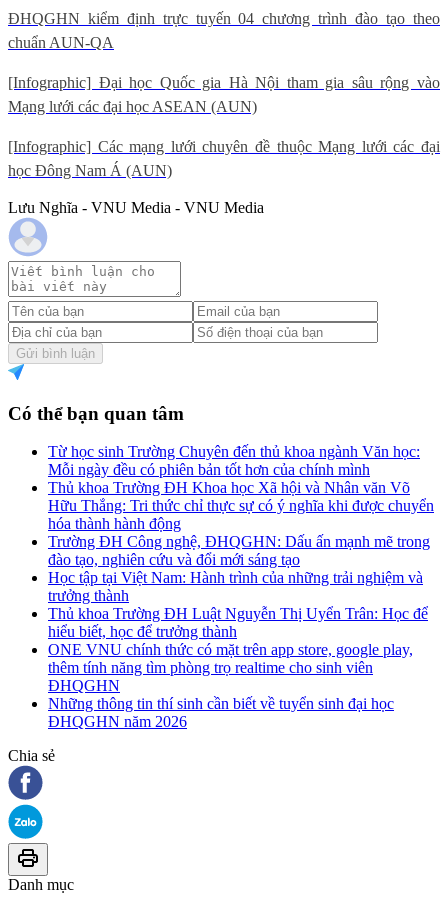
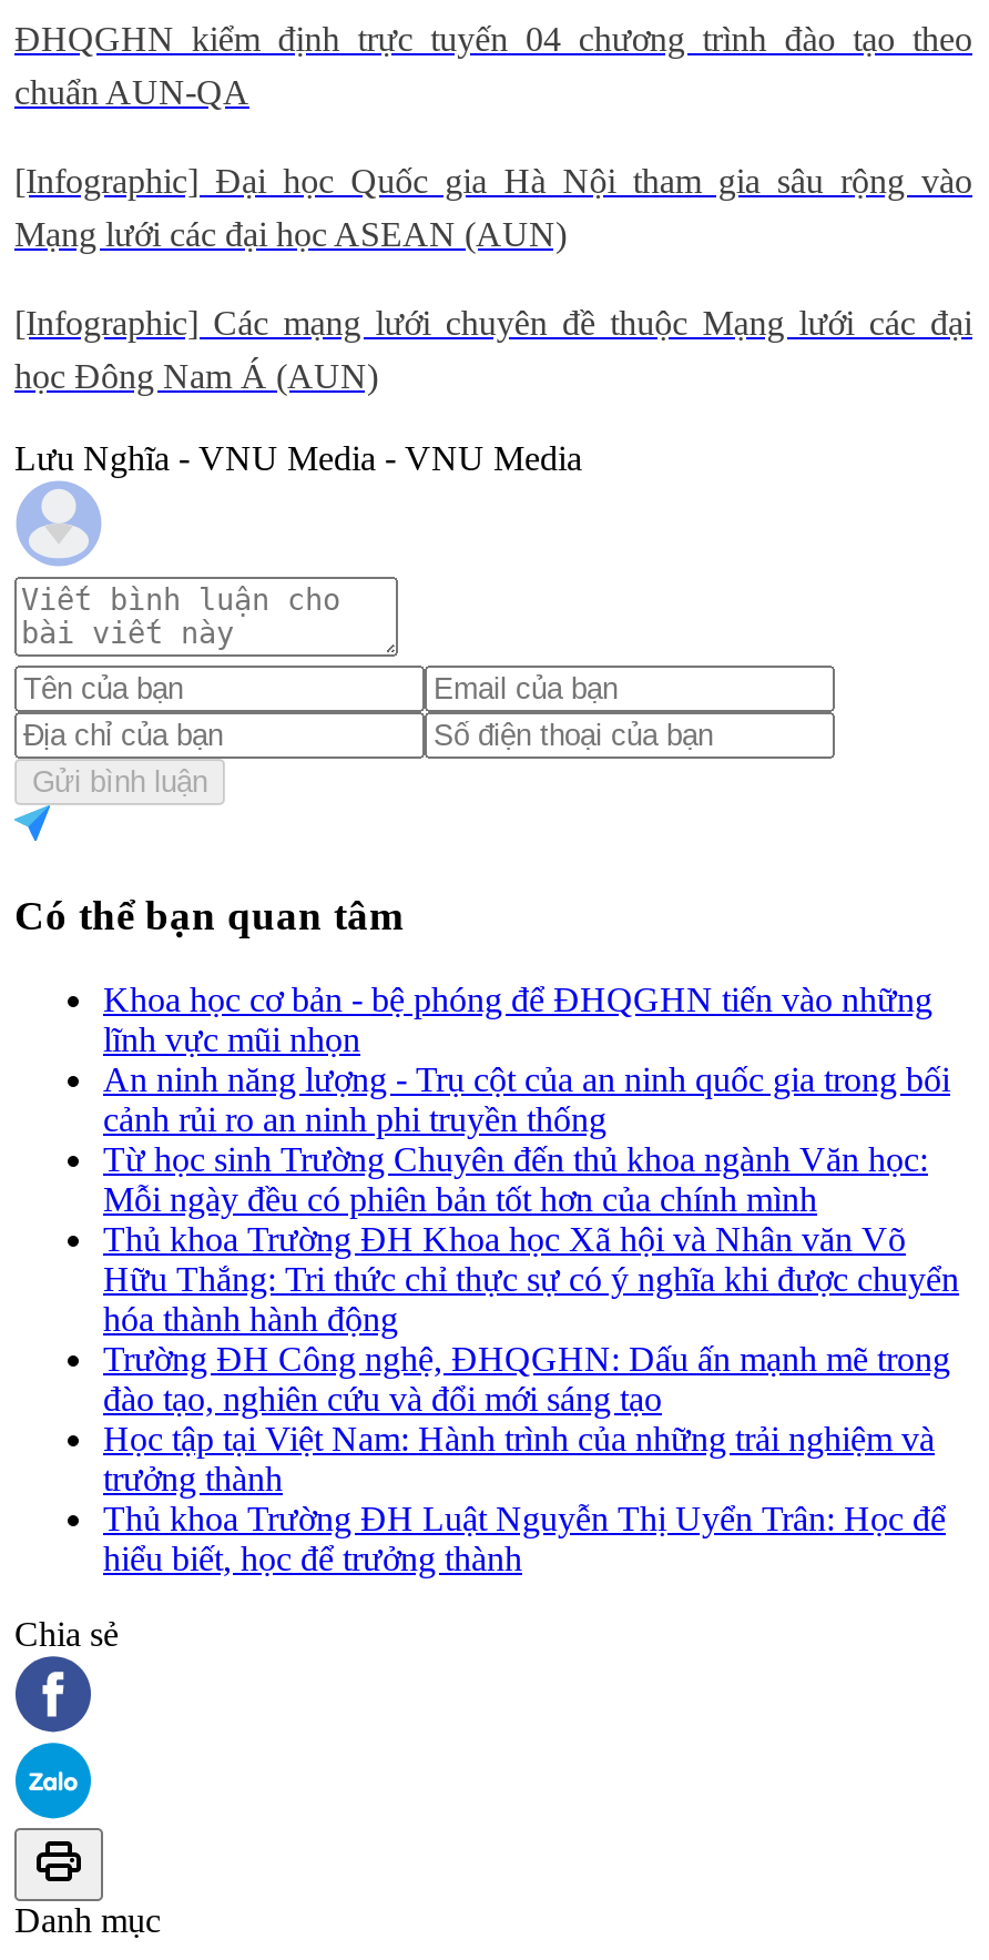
none -> [103,981,950,1139] Khoa học cơ bản - bệ phóng để ĐHQGHN tiến vào những | lĩnh vực mũi nhọn | An ninh năng lượng - Trụ cột của an ninh quốc gia trong bối | cảnh rủi ro an ninh phi truyền thống
moved [48,443,434,640] -> [103,1141,959,1578]: Từ học sinh Trường Chuyên đến thủ khoa ngành Văn học: | Mỗi ngày đều có phiên bản tốt hơn của chính mình | Thủ khoa Trường ĐH Khoa học Xã hội và Nhân văn Võ | ... | Thủ khoa Trường ĐH Luật Nguyễn Thị Uyển Trân: Học để | hiểu biết, học để trưởng thành
[48,641,413,730] ONE VNU chính thức có mặt trên app store, google play, | thêm tính năng tìm phòng trọ realtime cho sinh viên | ĐHQGHN | Những thông tin thí sinh cần biết về tuyển sinh đại học | ĐHQGHN năm 2026 -> none

